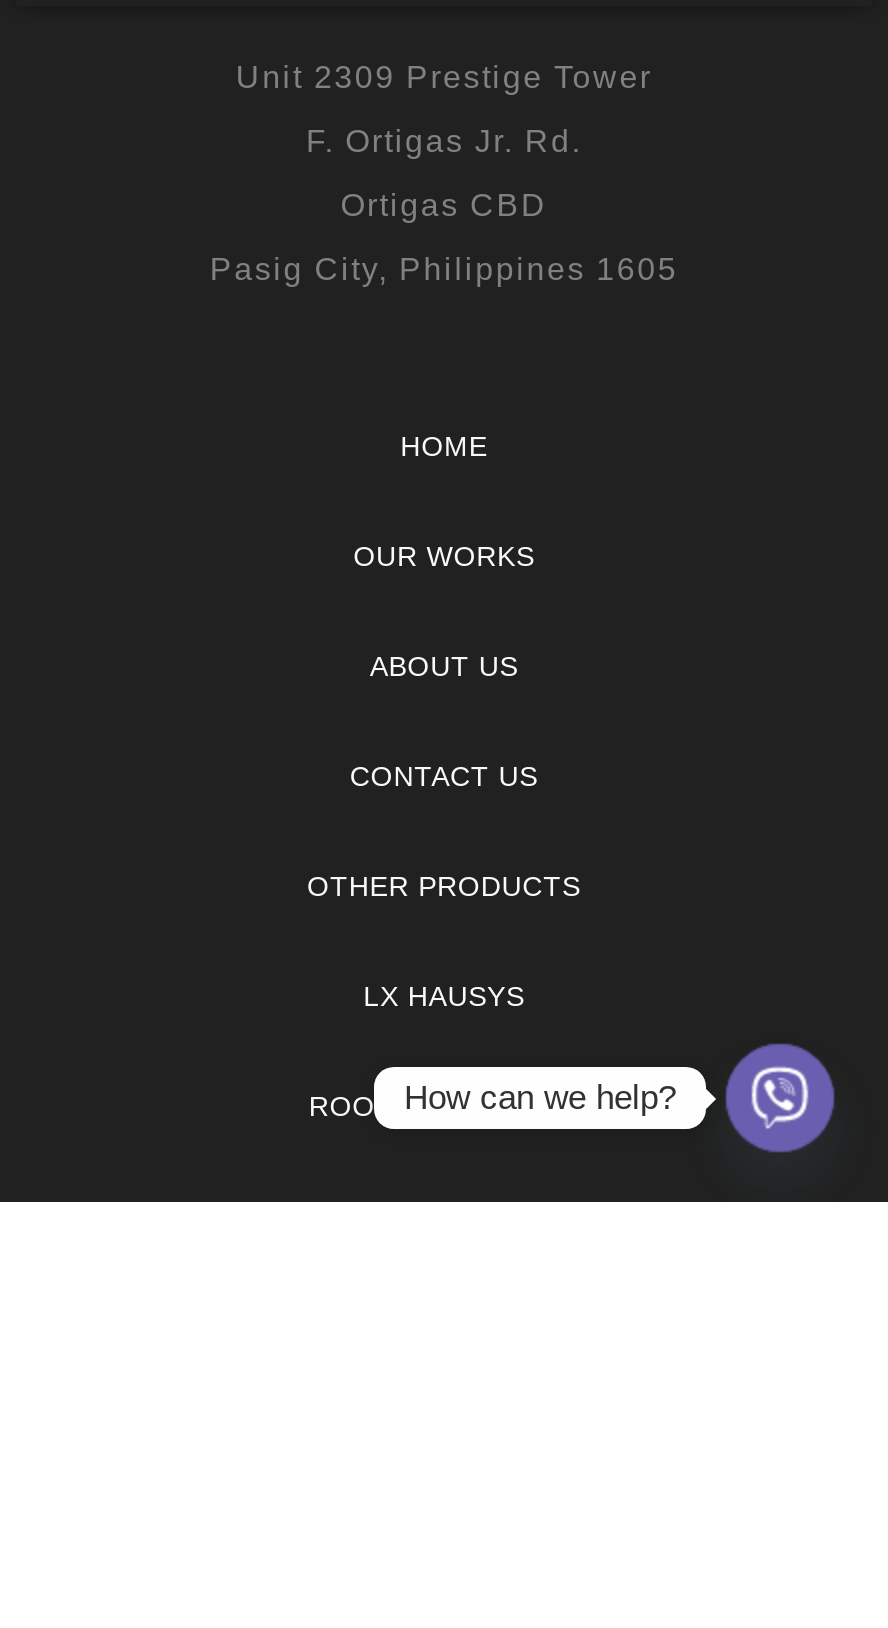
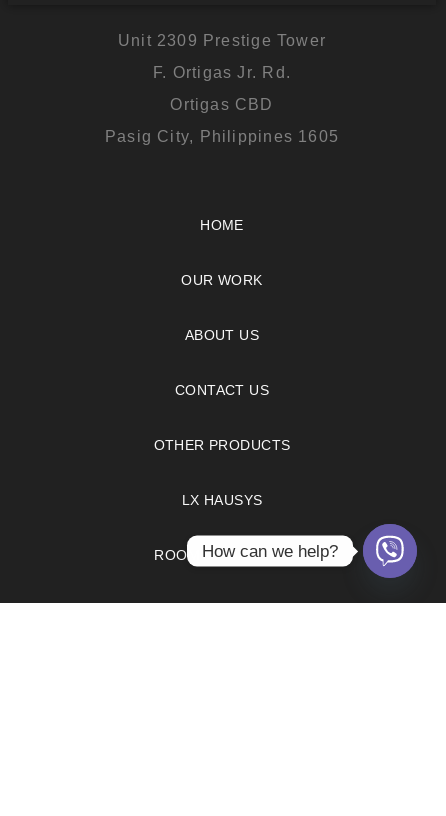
[353,540,535,572] OUR WORKS -> [181,272,263,288] OUR WORK

